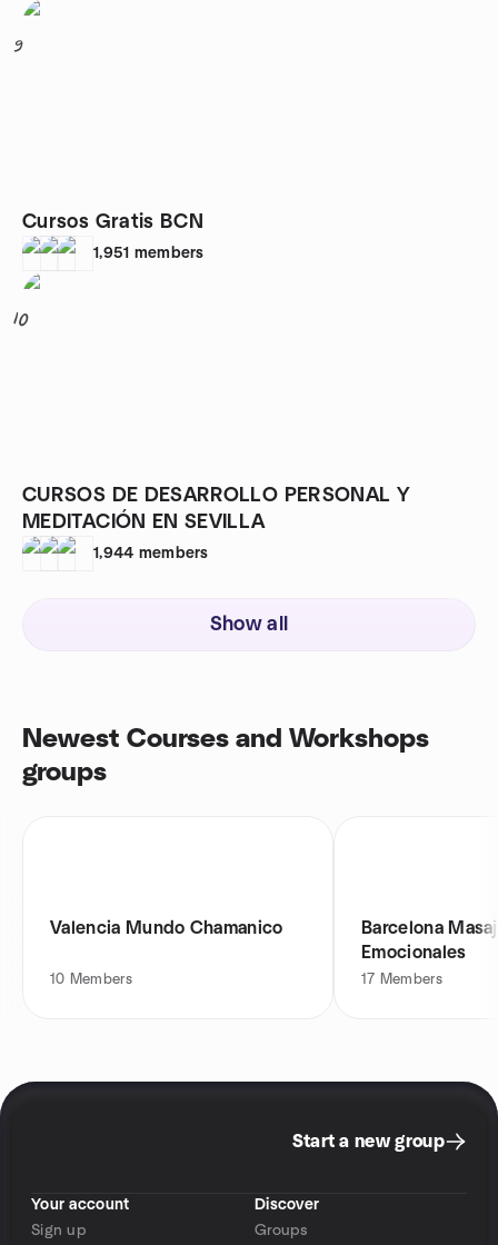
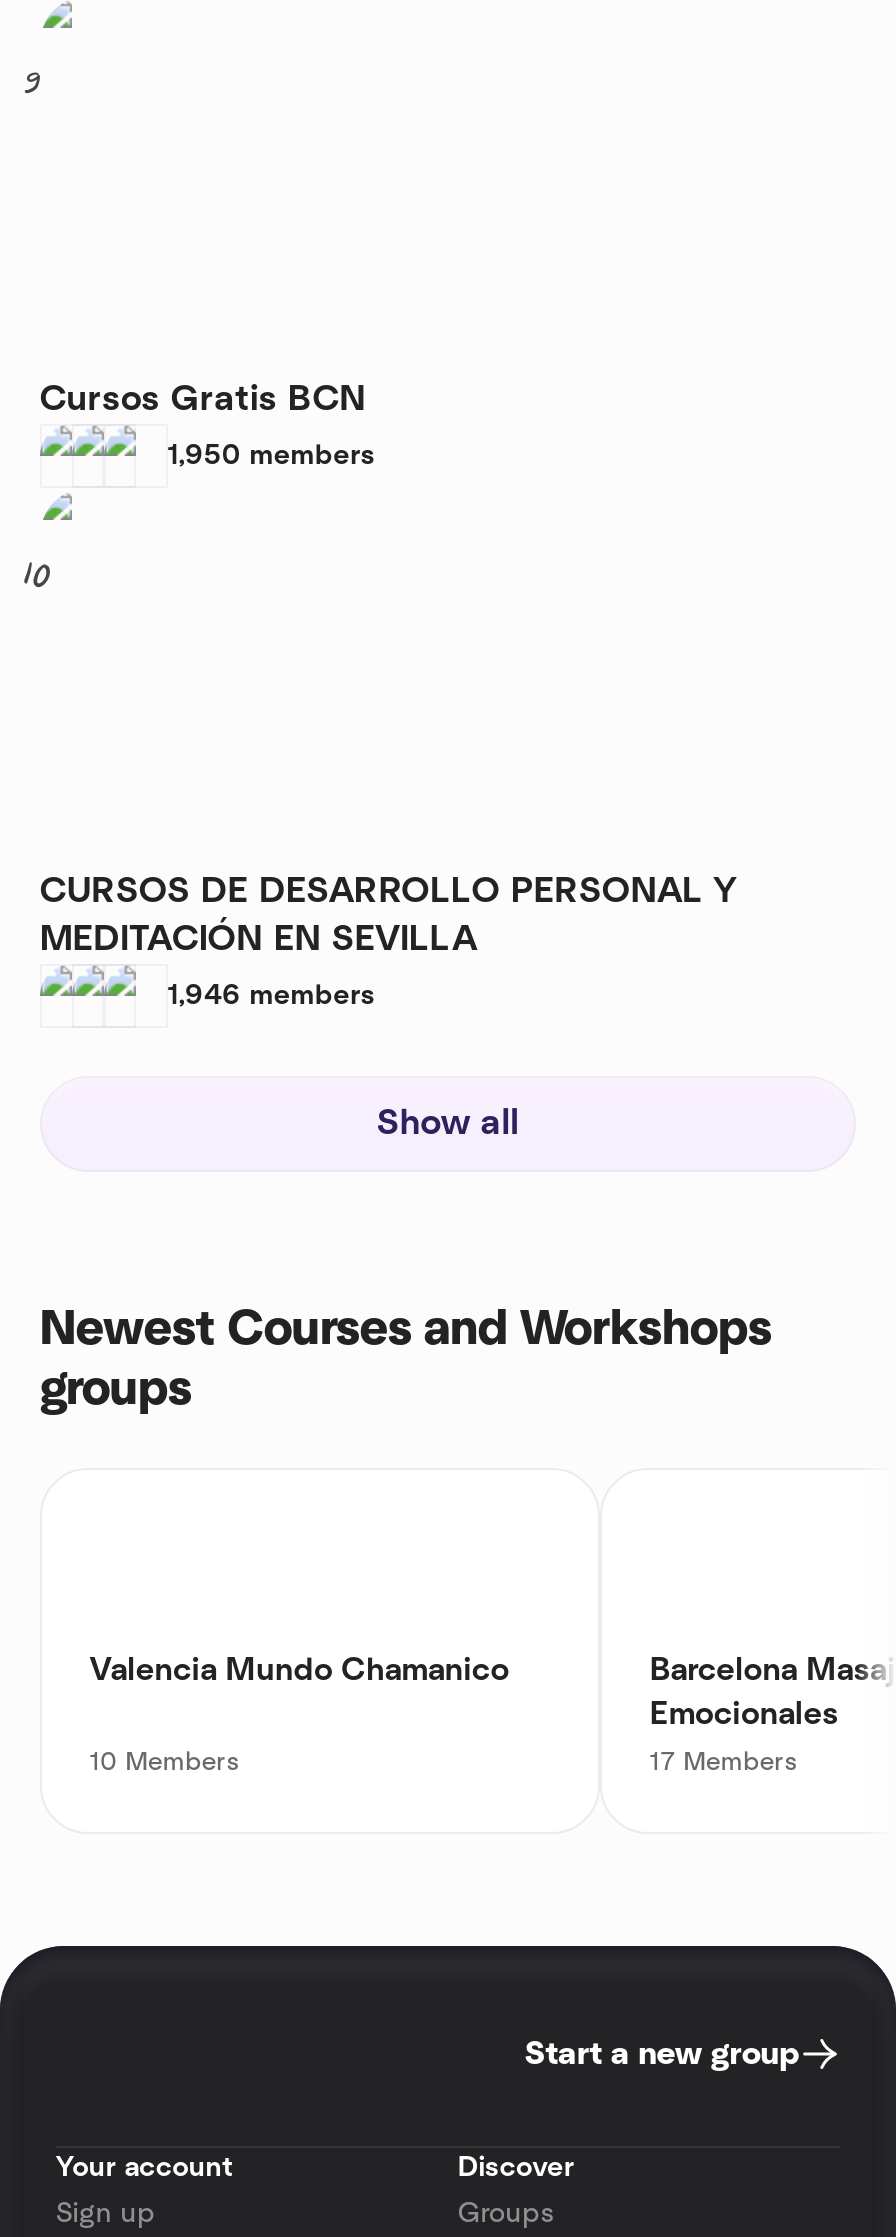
[93,246,204,261] 1,951 members -> [168,442,375,470] 1,950 members
[93,546,209,561] 1,944 members -> [168,982,375,1010] 1,946 members

